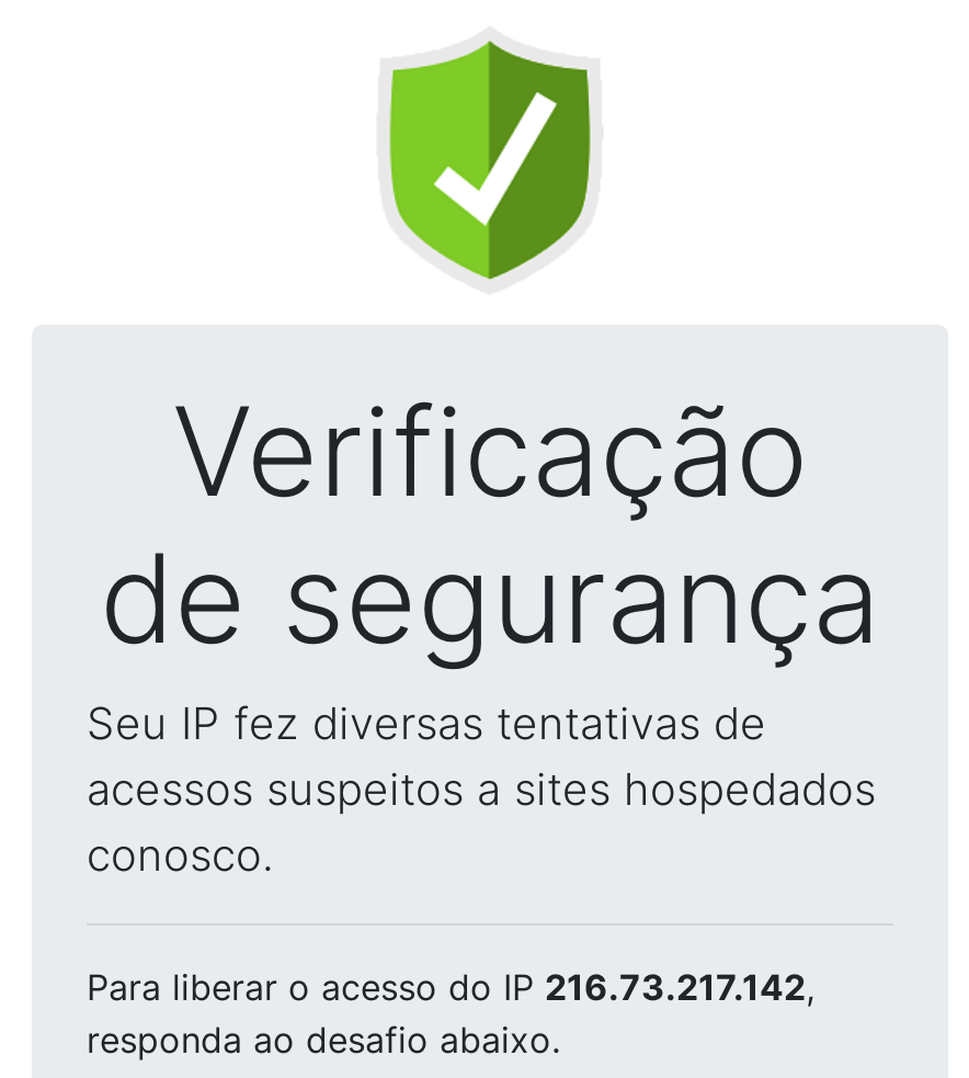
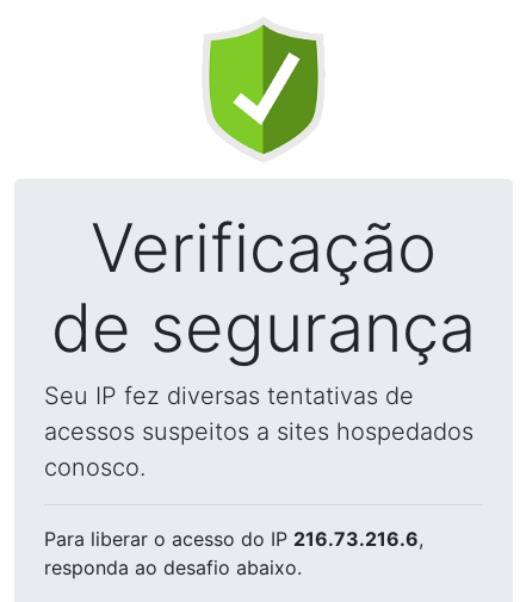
[87,965,814,1009] Para liberar o acesso do IP 216.73.217.142, -> [44,527,423,551] Para liberar o acesso do IP 216.73.216.6,

